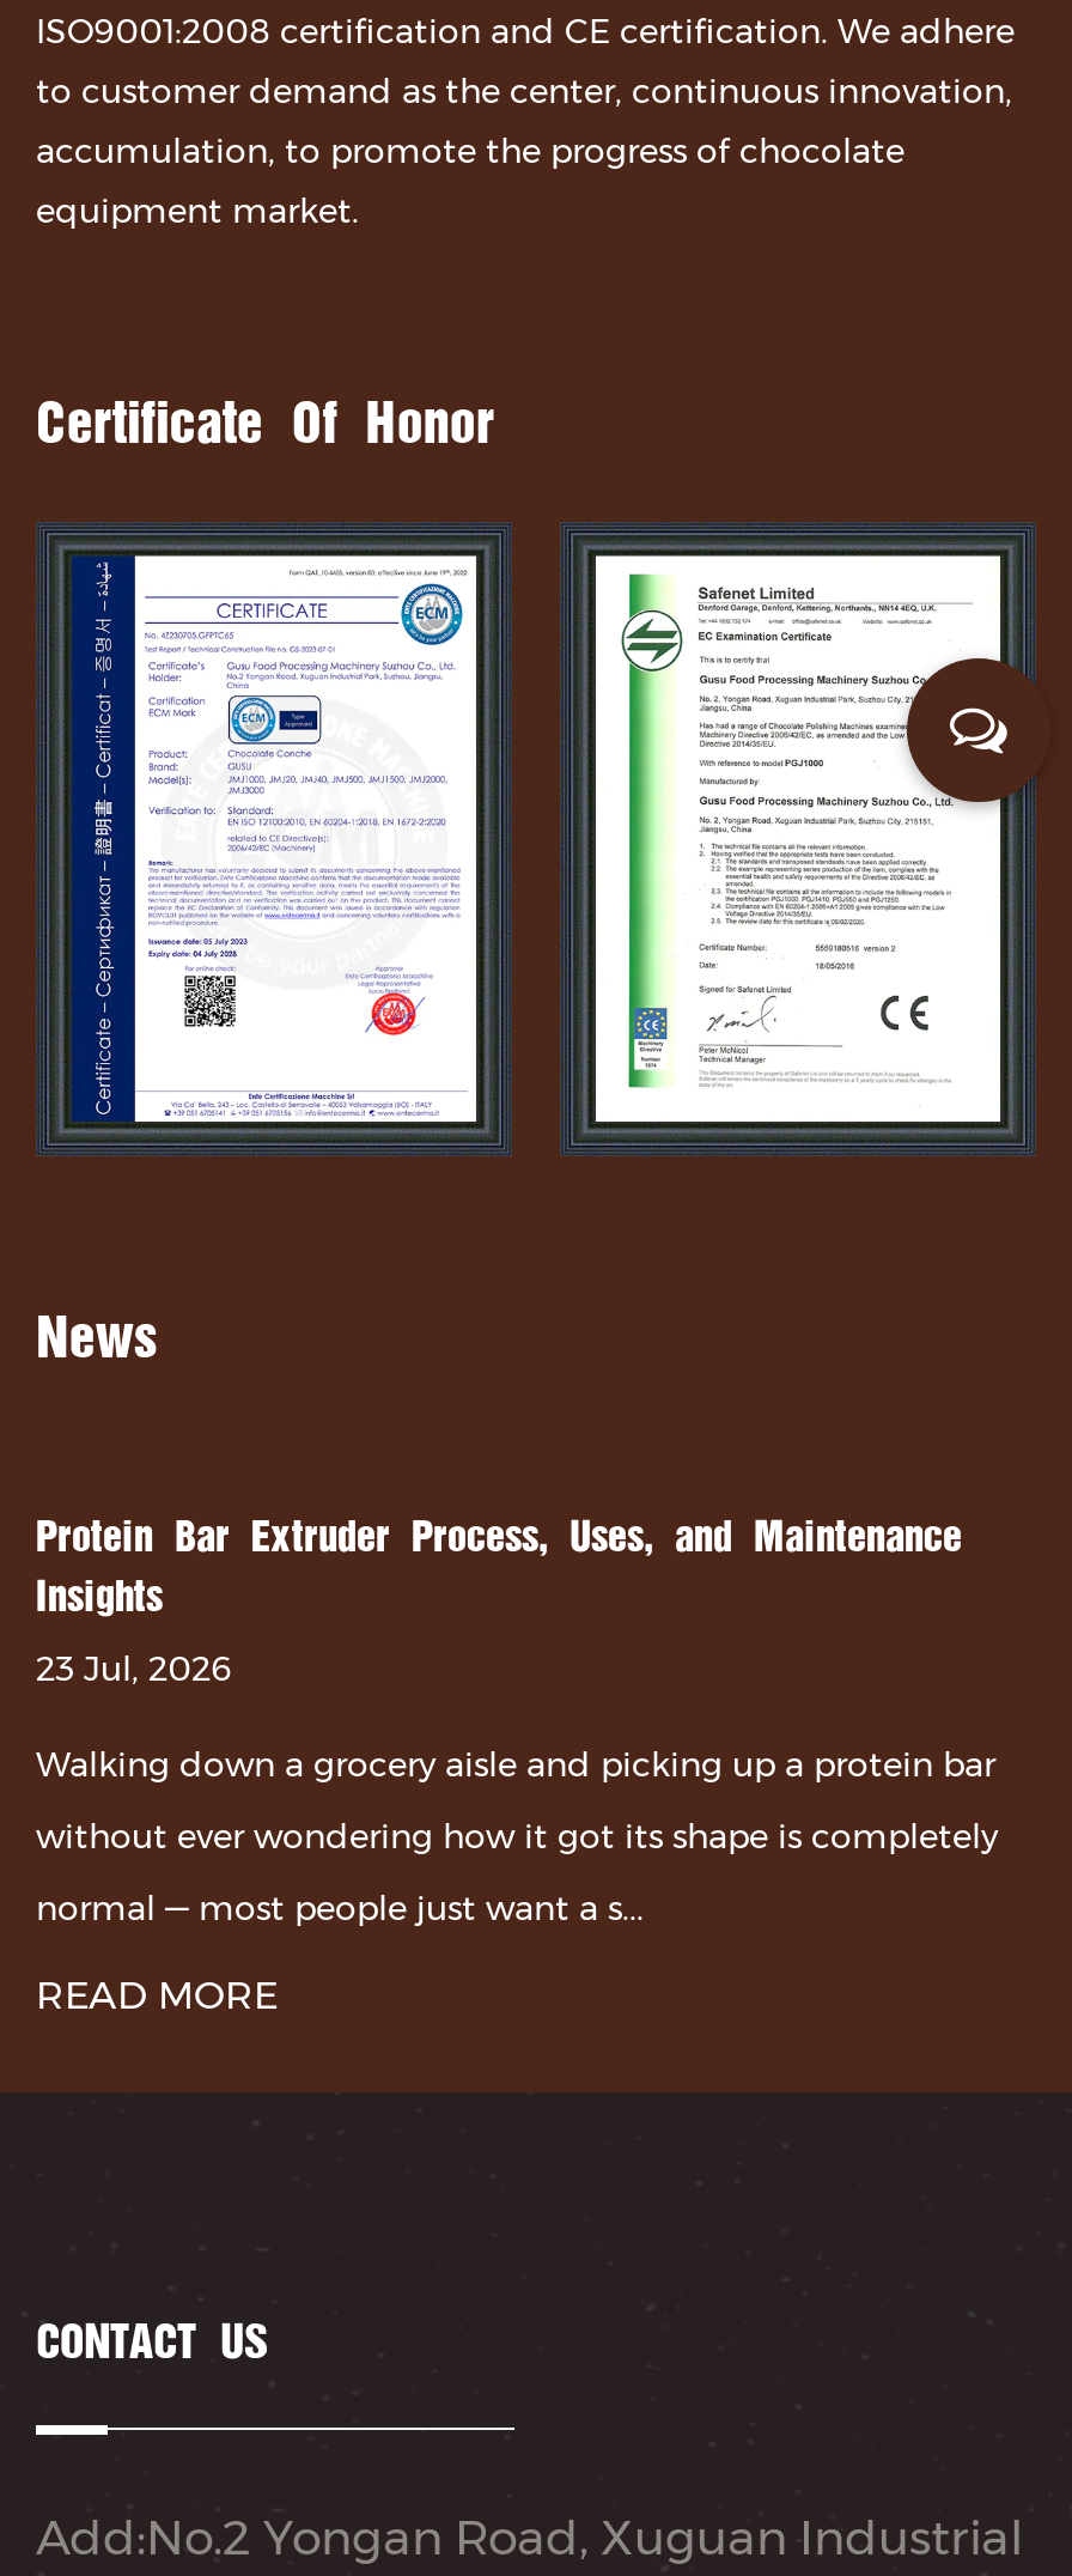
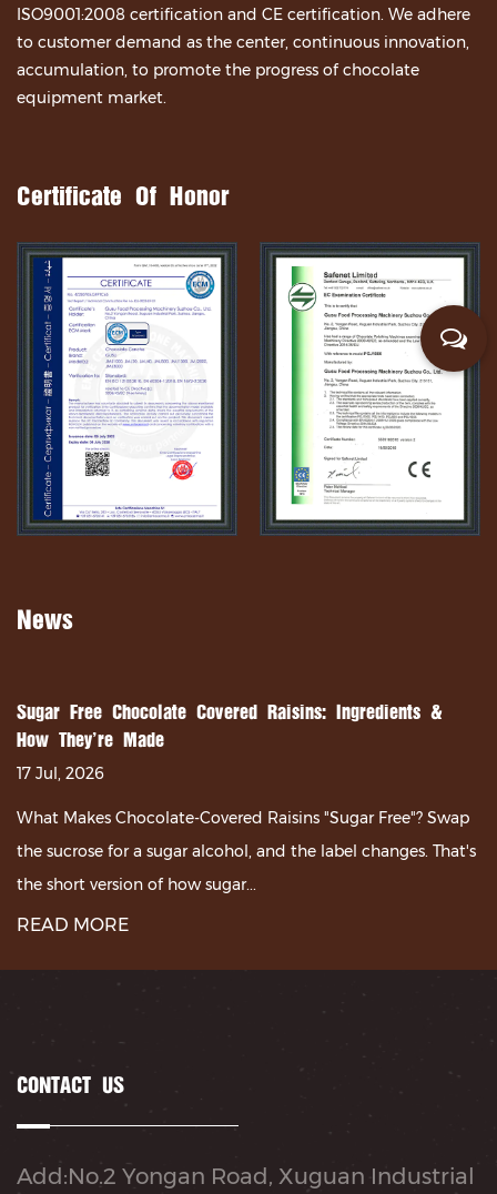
[36,1516,962,1619] Protein Bar Extruder Process, Uses, and Maintenance | Insights -> [17,703,447,750] Sugar Free Chocolate Covered Raisins: Ingredients & | How They're Made
[36,1648,232,1691] 23 Jul, 2026 -> [17,764,104,784] 17 Jul, 2026
[36,1744,995,1787] Walking down a grocery aisle and picking up a protein bar -> [17,808,469,828] What Makes Chocolate-Covered Raisins "Sugar Free"? Swap
[36,1815,998,1859] without ever wondering how it got its shape is completely -> [17,841,476,861] the sucrose for a sugar alcohol, and the label changes. That's
[36,1887,644,1930] normal — most people just want a s... -> [17,875,256,895] the short version of how sugar...

